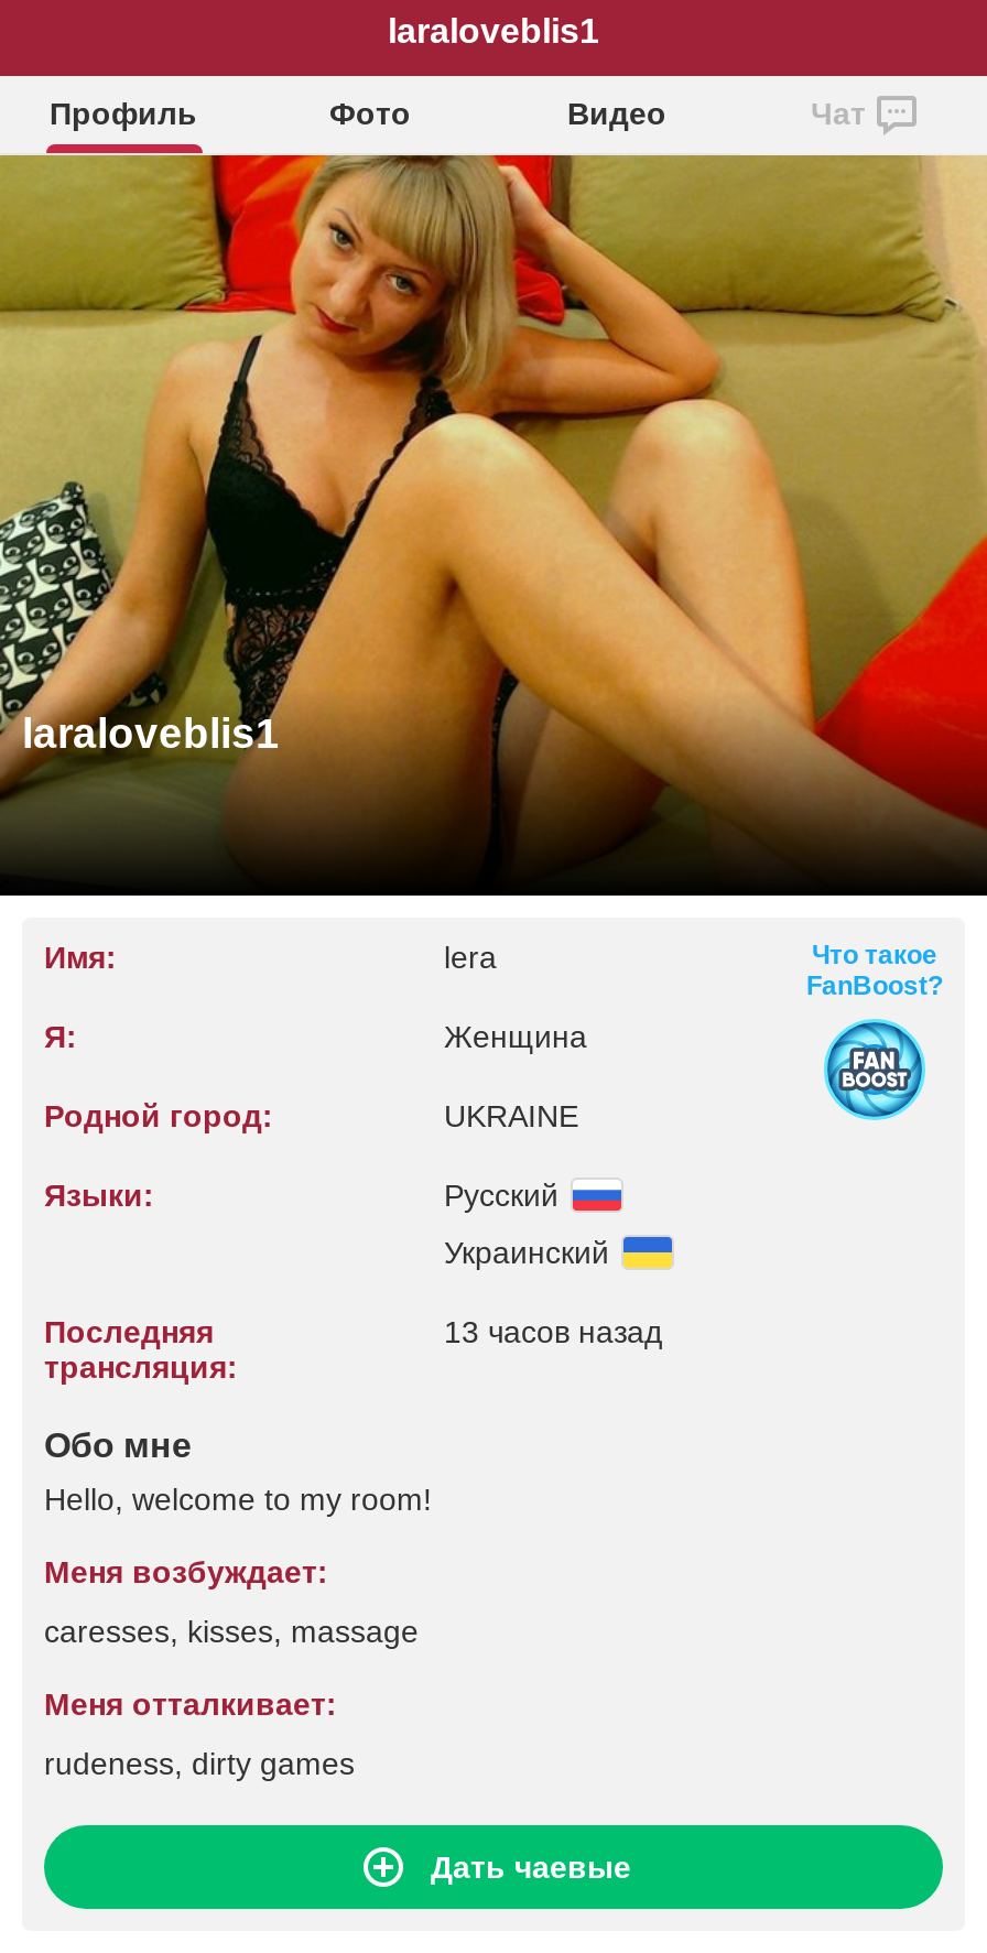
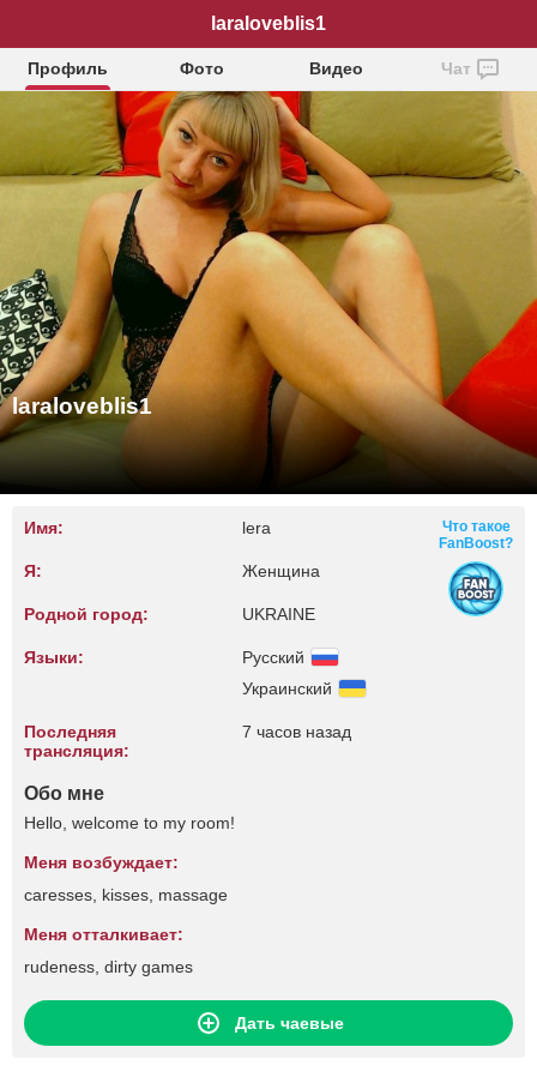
[444,1314,662,1349] 13 часов назад -> [242,722,351,741] 7 часов назад

